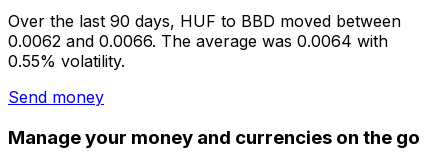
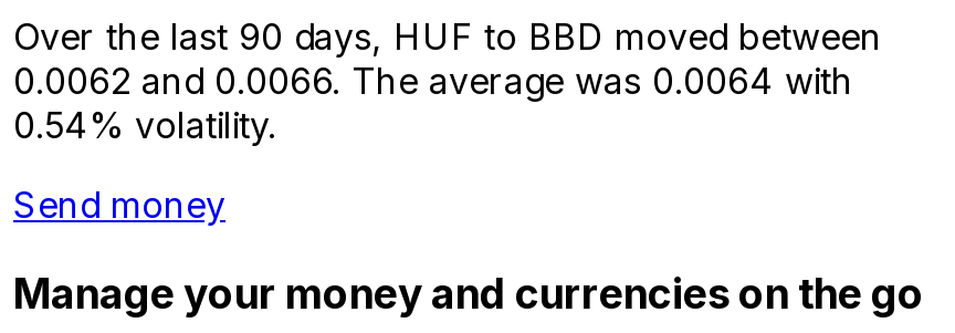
[8,51,125,71] 0.55% volatility. -> [13,103,276,147] 0.54% volatility.

